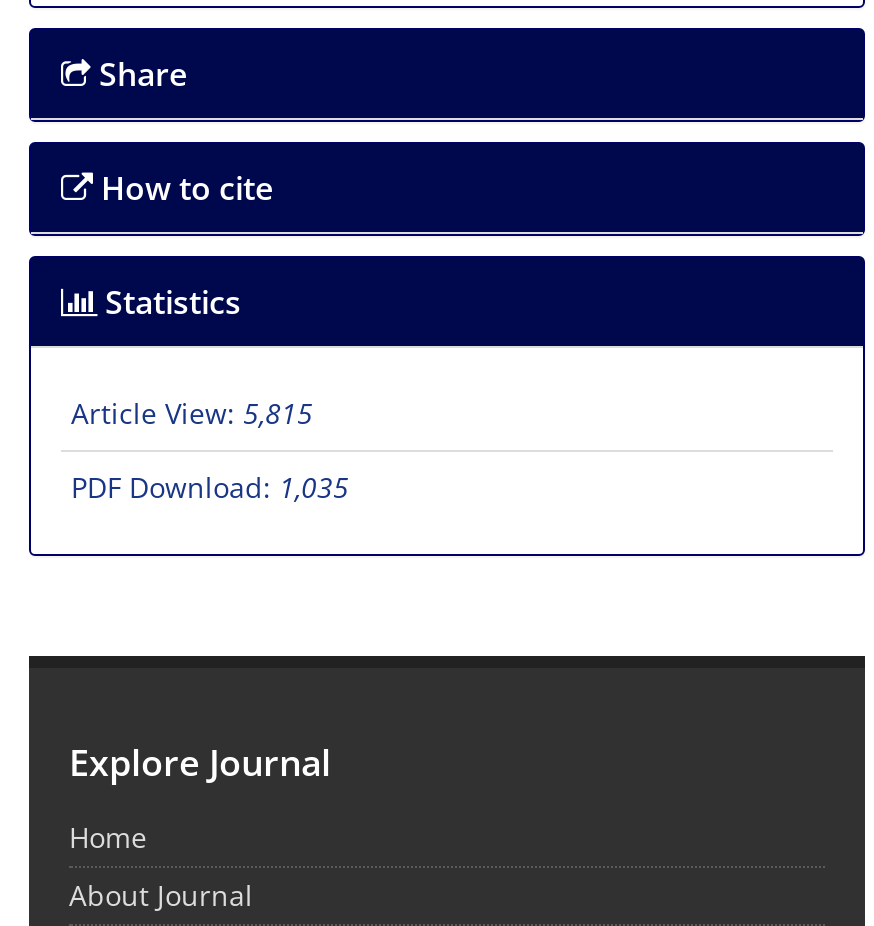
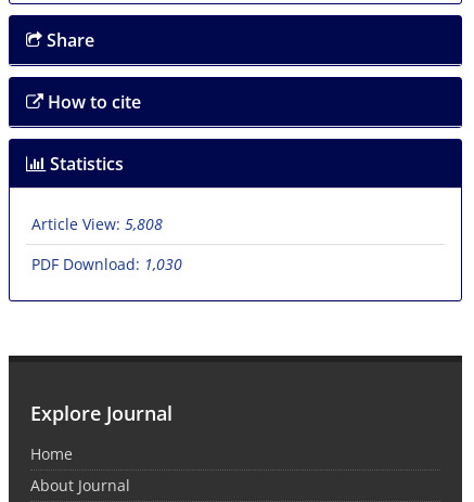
[71,394,313,432] Article View: 5,815 -> [31,214,163,234] Article View: 5,808
[71,468,349,506] PDF Download: 1,035 -> [31,254,182,275] PDF Download: 1,030

